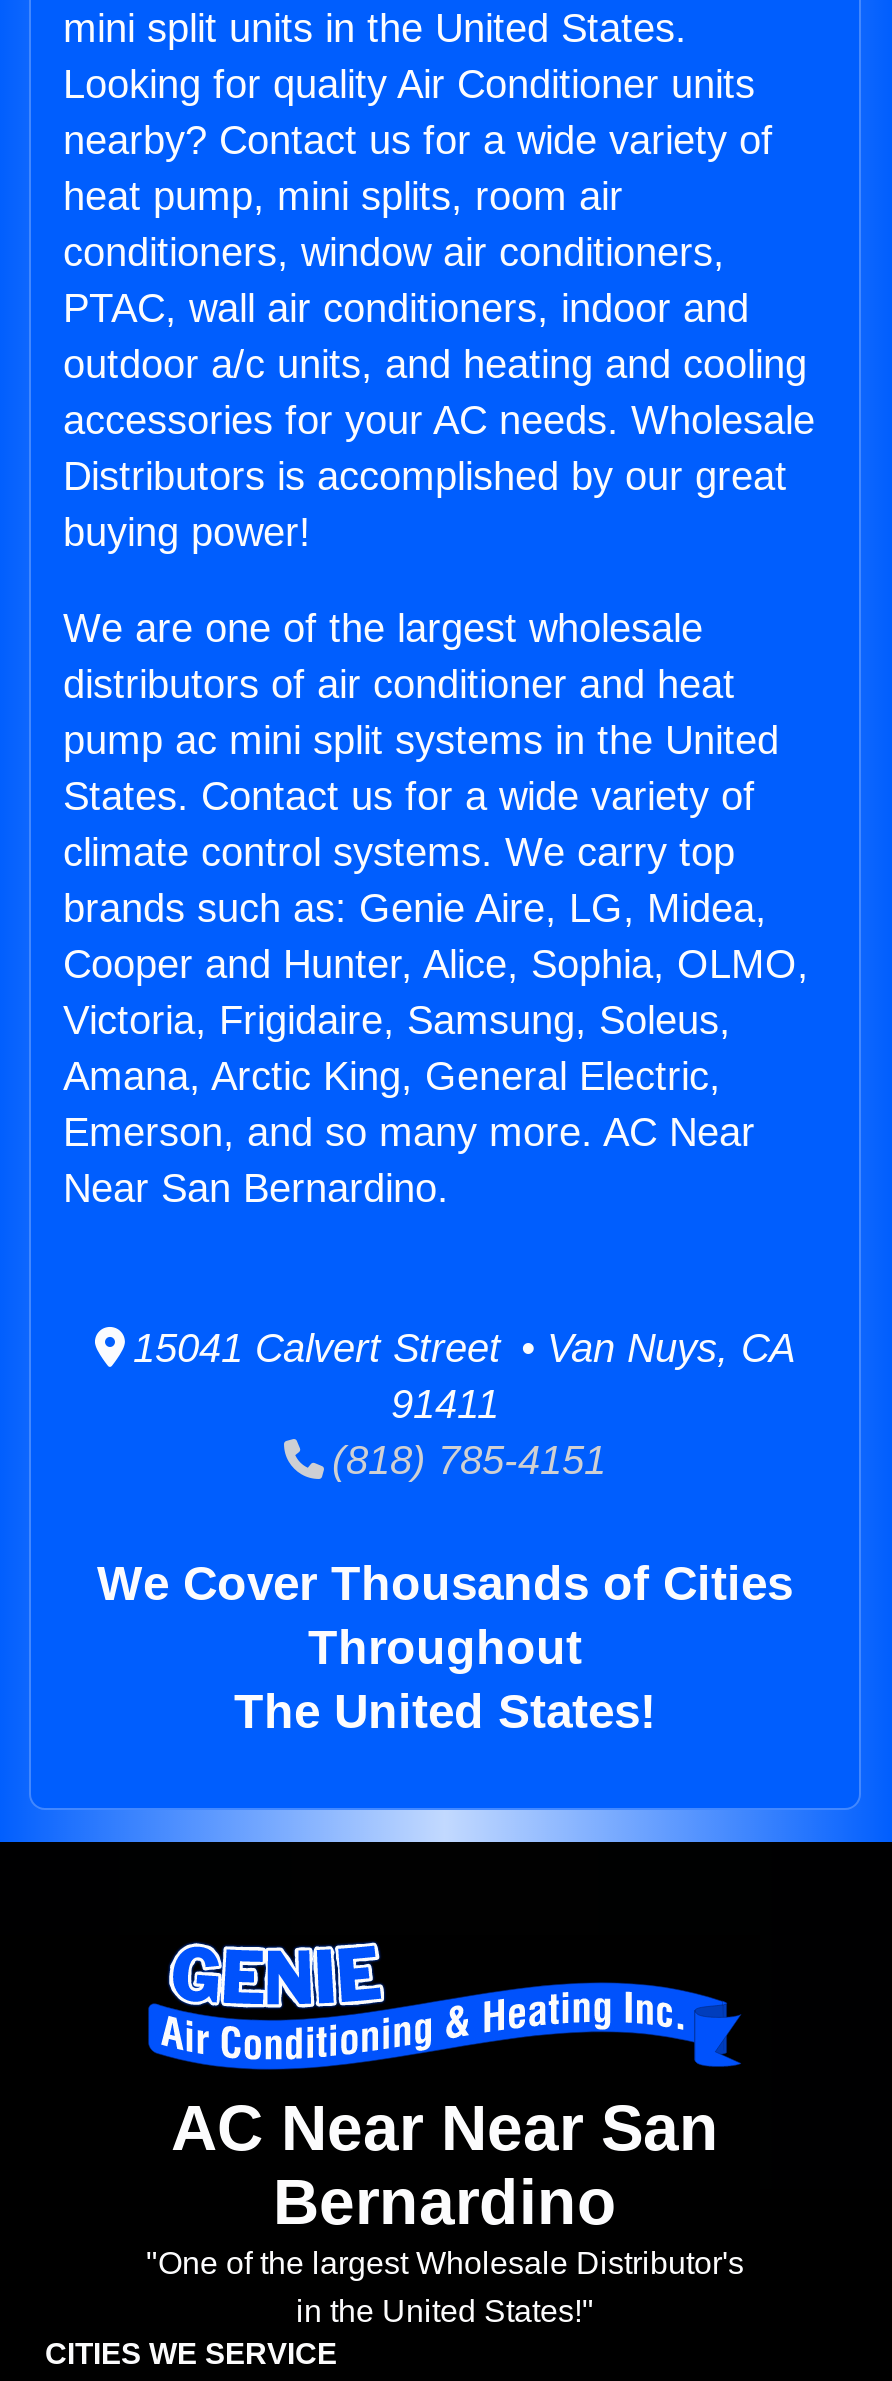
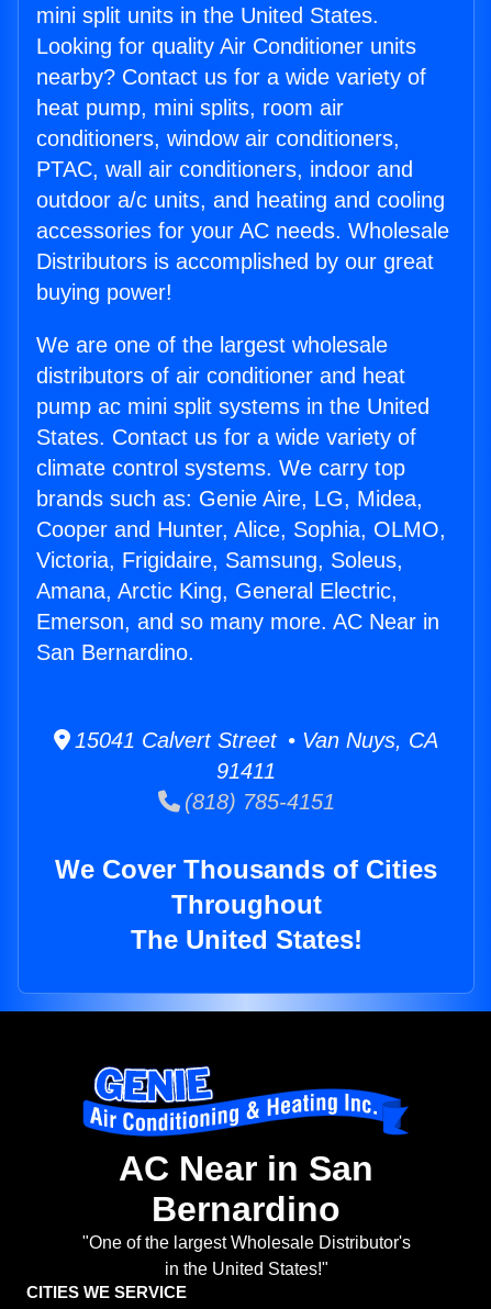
[63,1110,755,1210] Emerson, and so many more. AC Near | Near San Bernardino. -> [36,610,439,664] Emerson, and so many more. AC Near in | San Bernardino.
[171,2093,719,2165] AC Near Near San -> [119,1149,373,1189] AC Near in San

